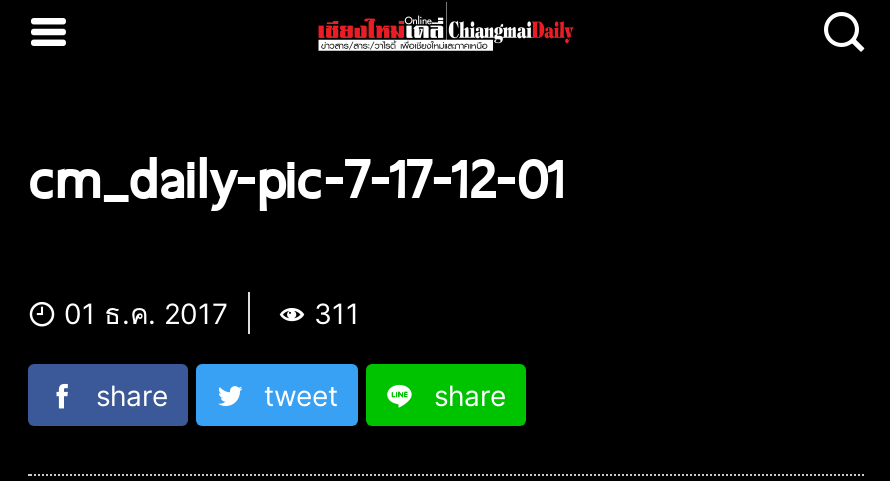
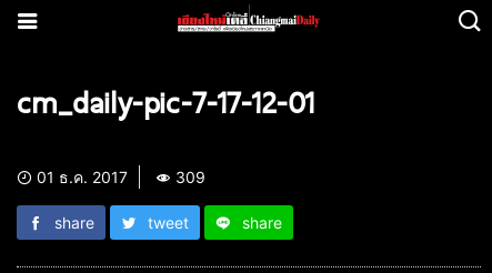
[306,296,360,330] 311 -> [171,168,205,186] 309

